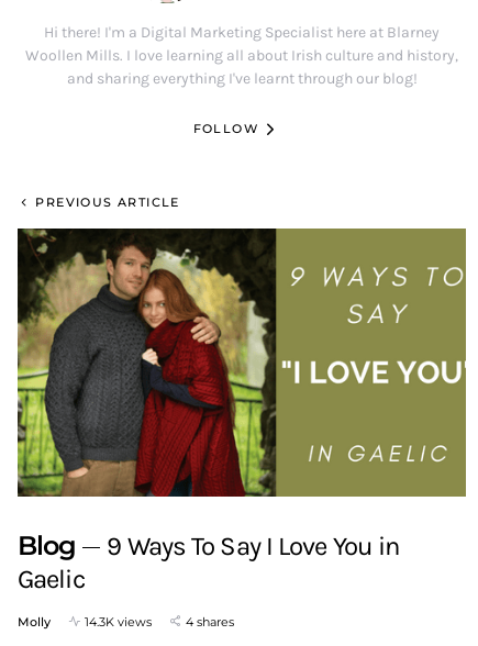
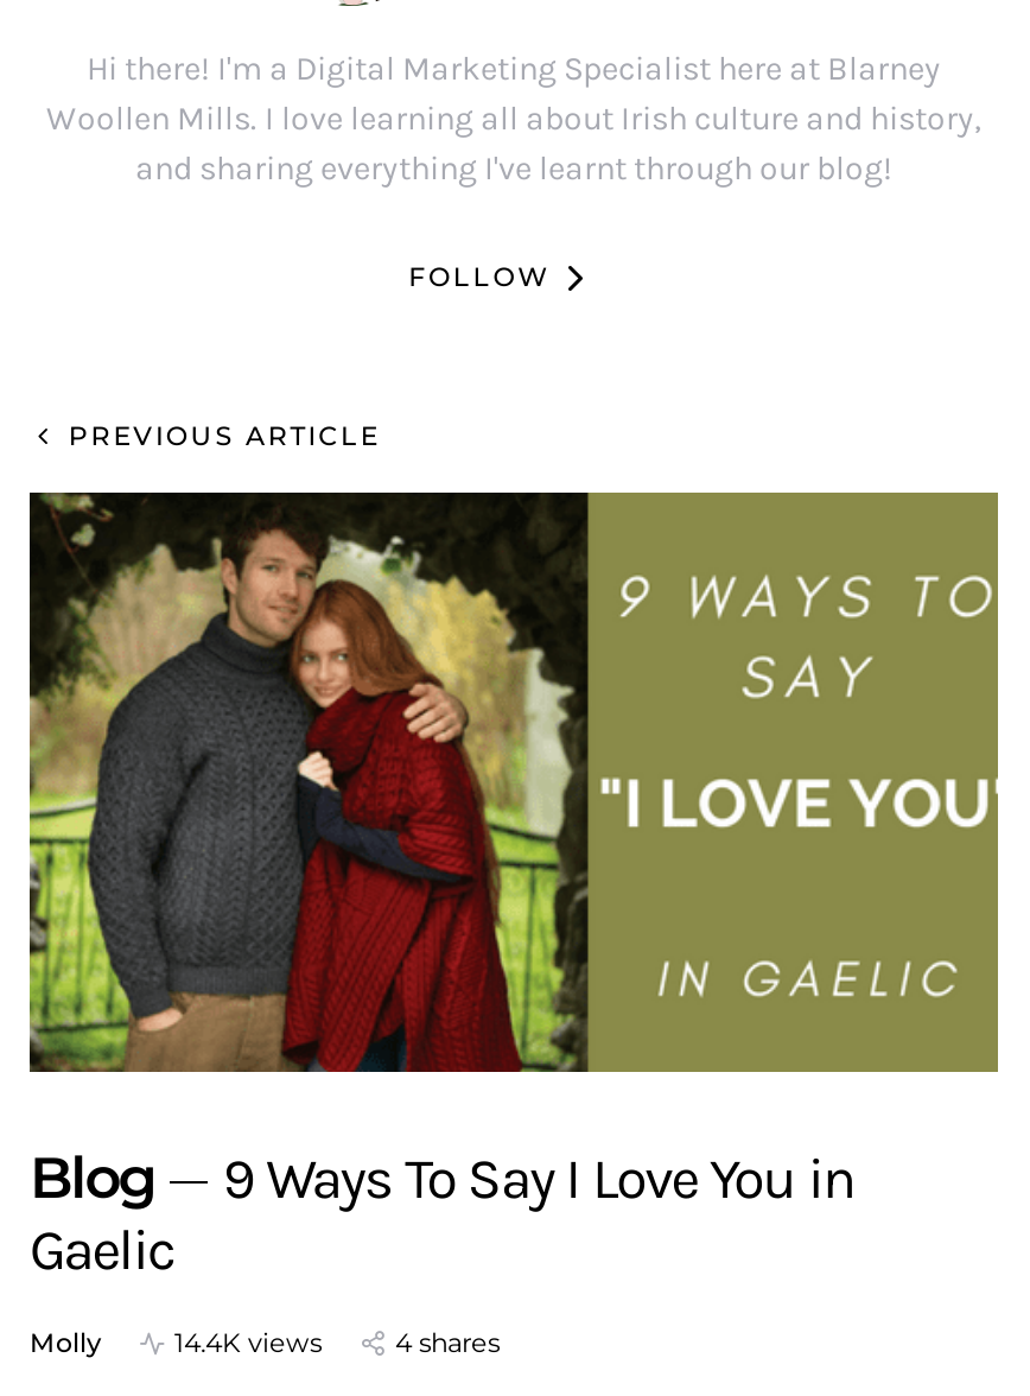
[85,614,152,630] 14.3K views -> [174,1327,322,1360] 14.4K views

